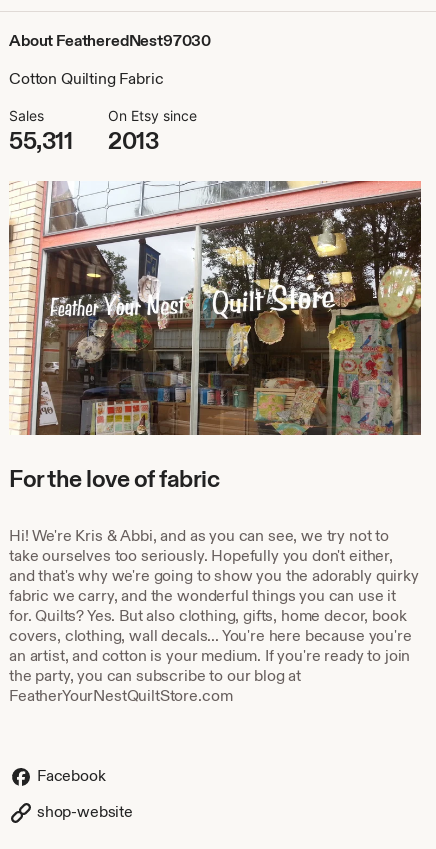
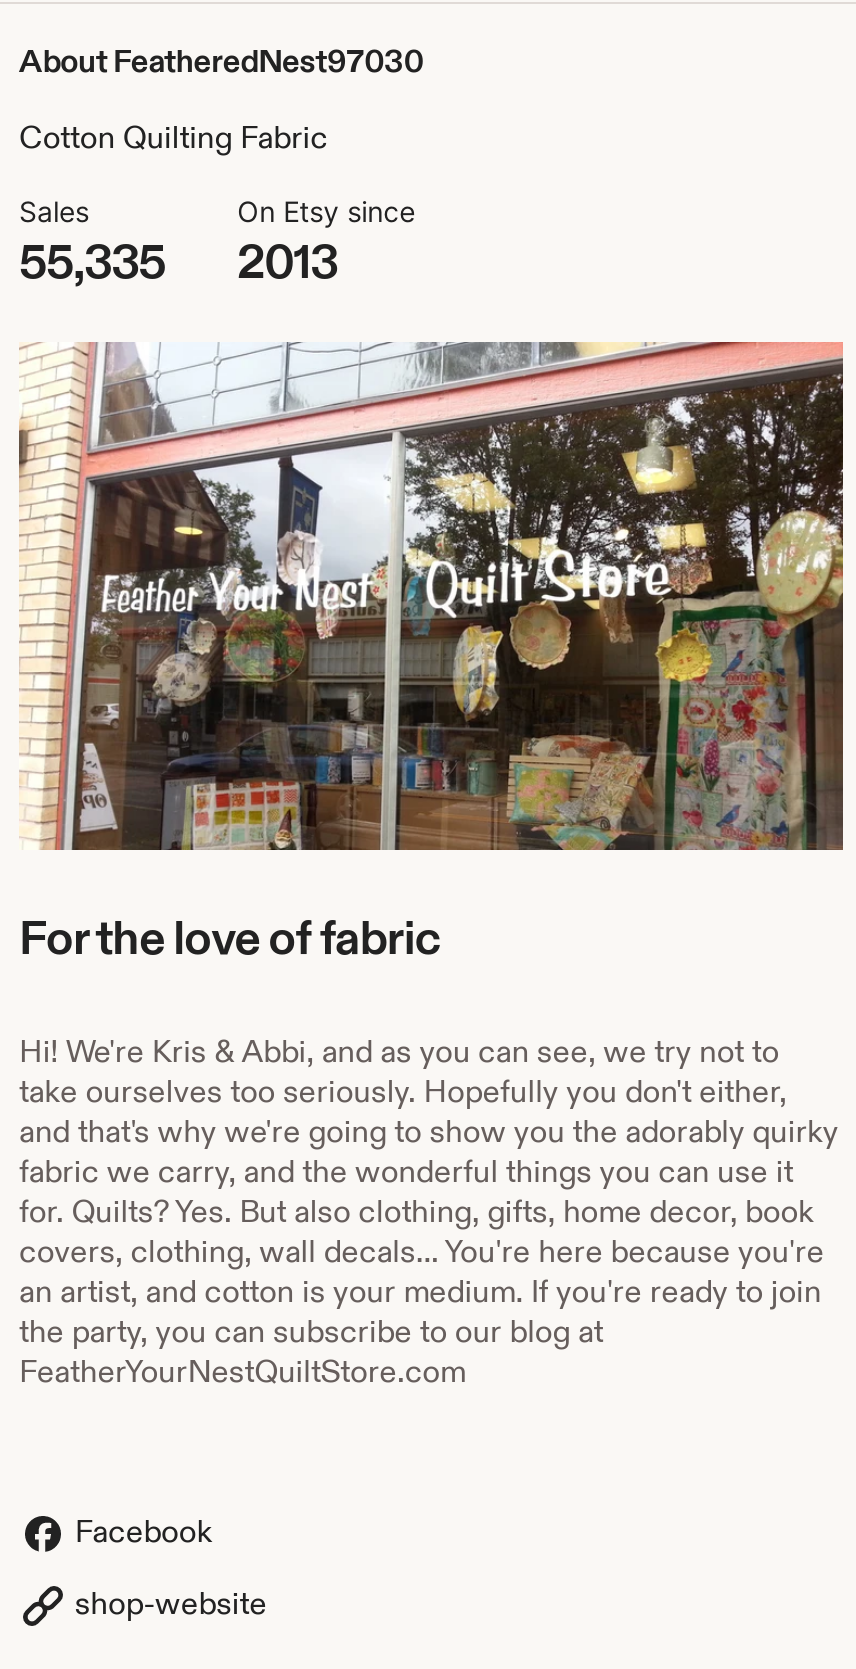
[9,126,158,155] 55,311 2013 -> [19,232,337,290] 55,335 2013

